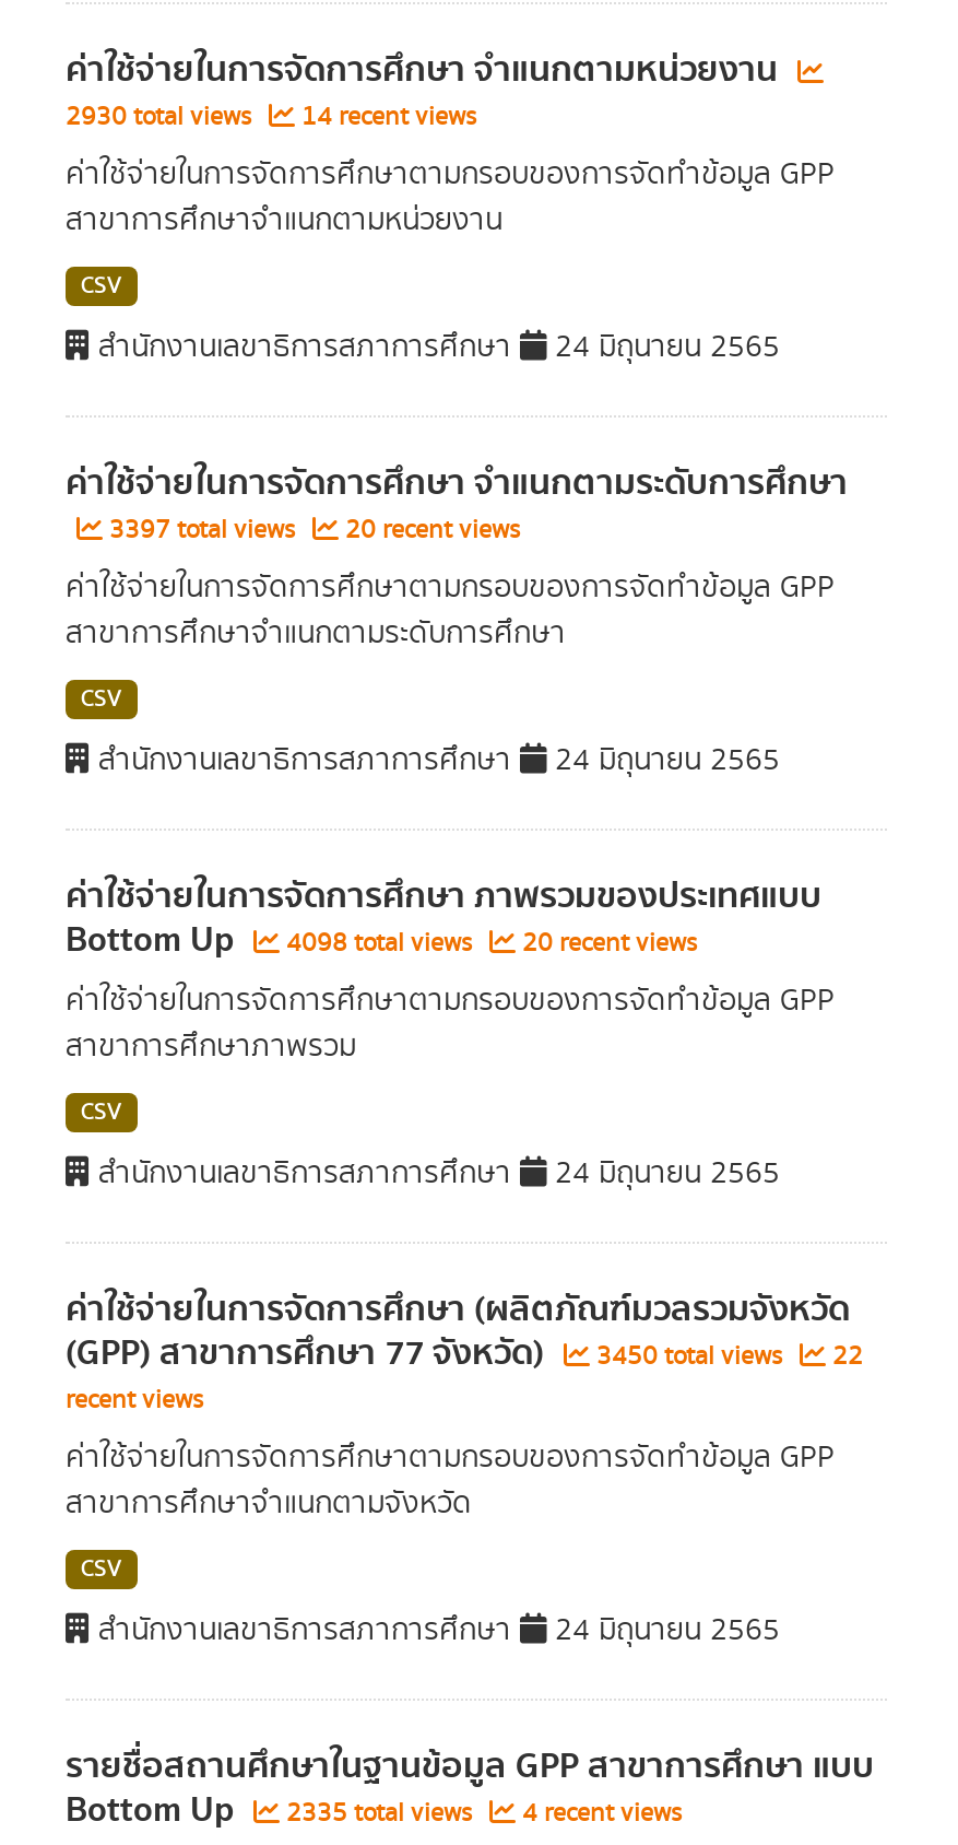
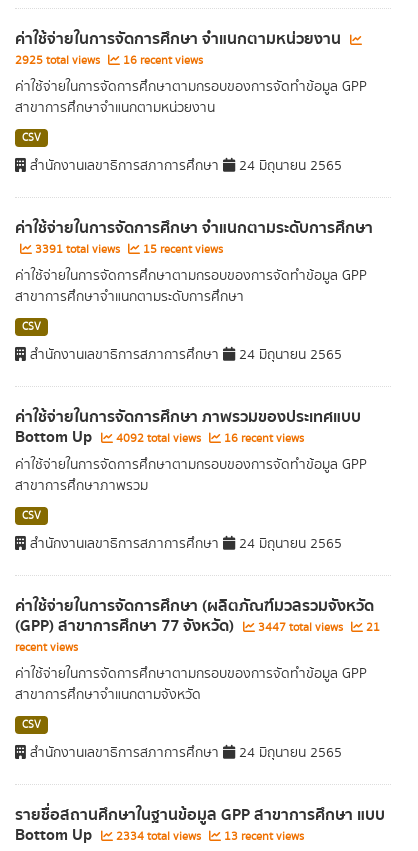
[66,98,258,136] 2930 total views -> [15,52,103,69] 2925 total views
[295,98,476,136] 14 recent views -> [120,52,203,69] 16 recent views
[103,512,301,549] 3397 total views -> [32,241,123,258] 3391 total views
[339,512,520,549] 20 recent views -> [140,241,223,258] 15 recent views
[280,925,478,962] 4098 total views -> [113,430,204,447] 4092 total views
[516,925,697,962] 20 recent views -> [221,430,304,447] 16 recent views
[590,1338,789,1375] 3450 total views -> [255,619,346,636] 3447 total views
[826,1338,863,1375] 22 -> [363,619,380,636] 21
[280,1795,478,1832] 2335 total views -> [113,828,204,845] 2334 total views
[516,1795,682,1832] 4 recent views -> [221,828,304,845] 13 recent views

